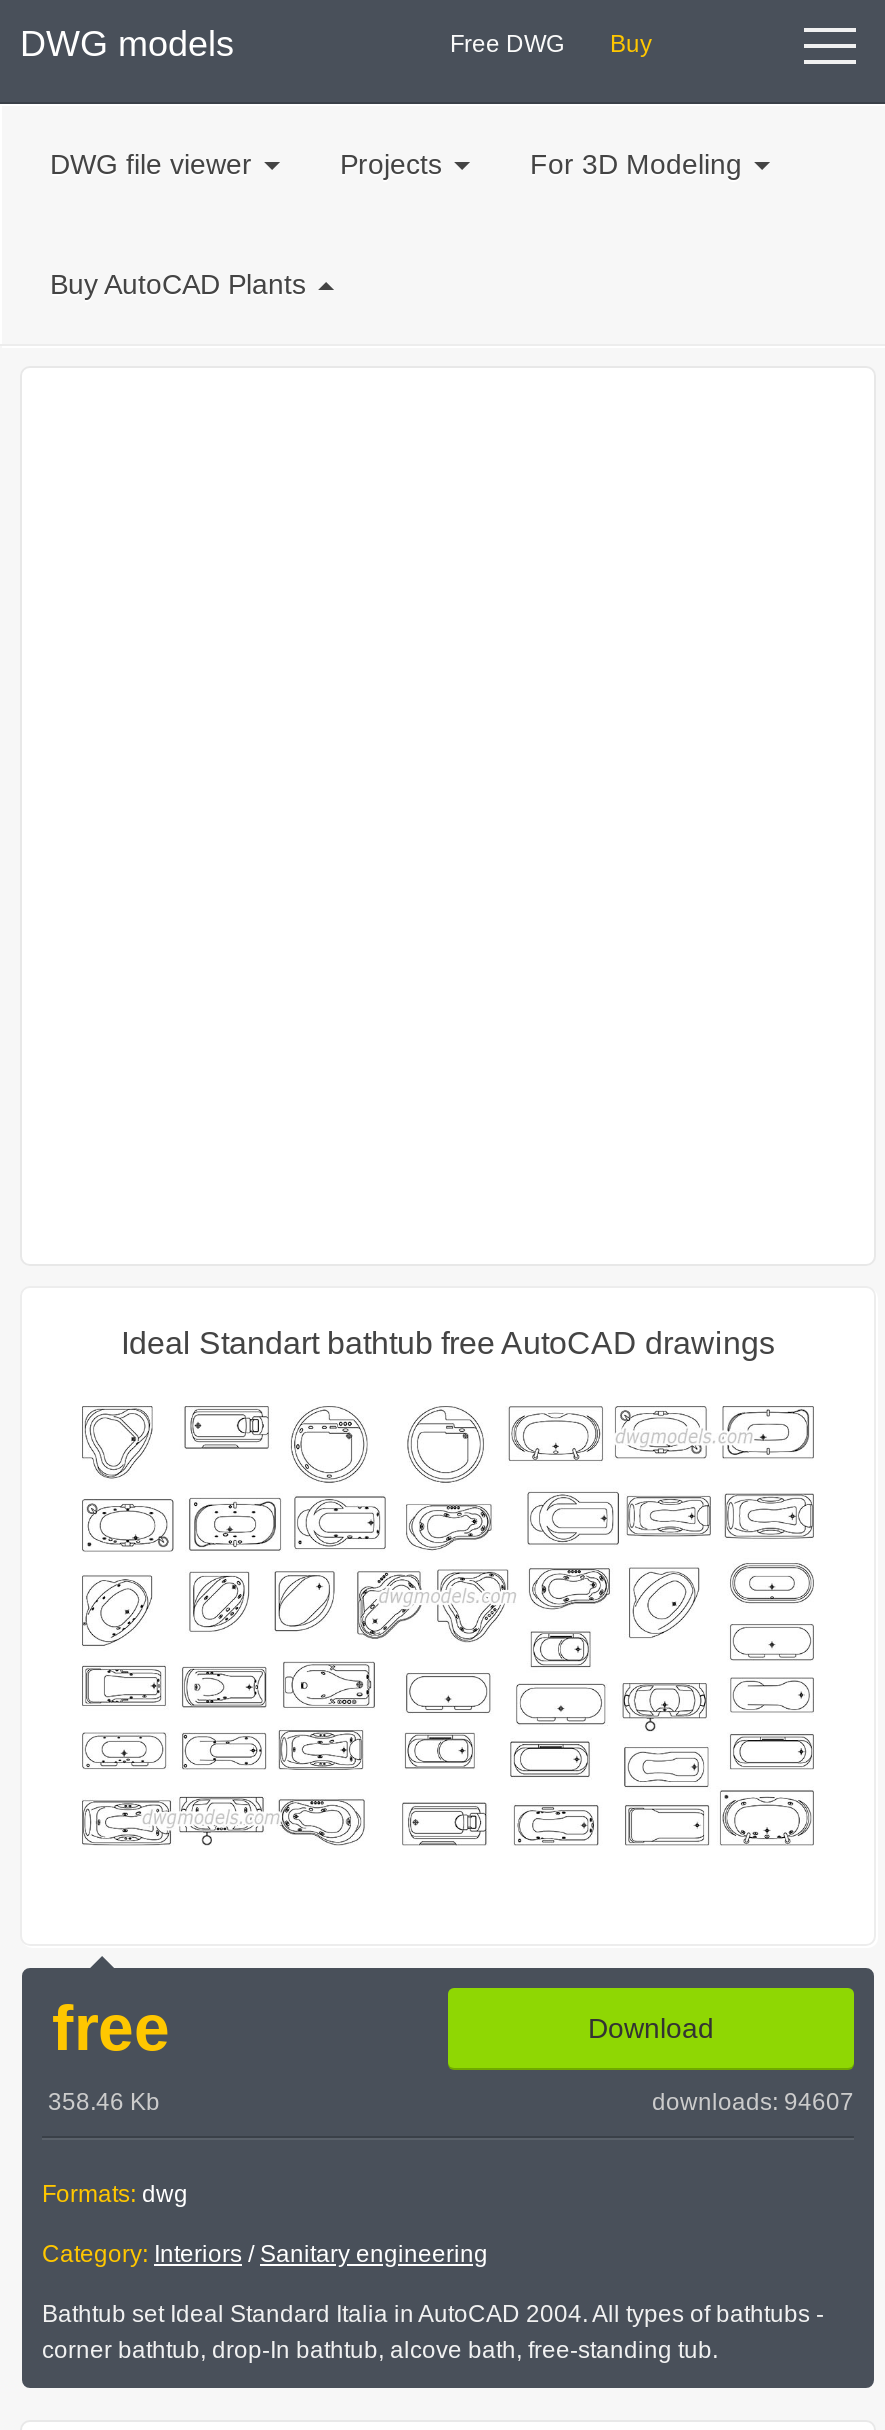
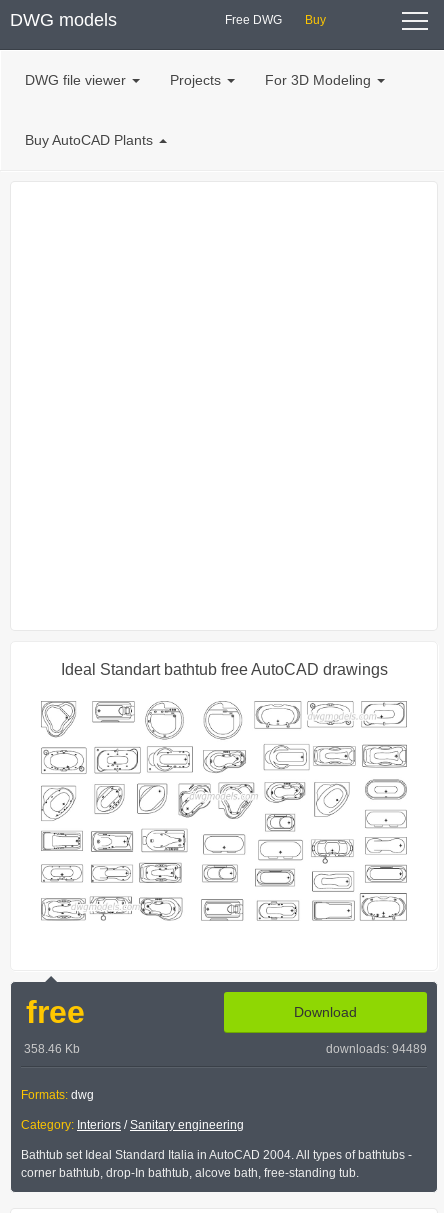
[652,2087,854,2115] downloads: 94607 -> [326,1041,427,1055] downloads: 94489

